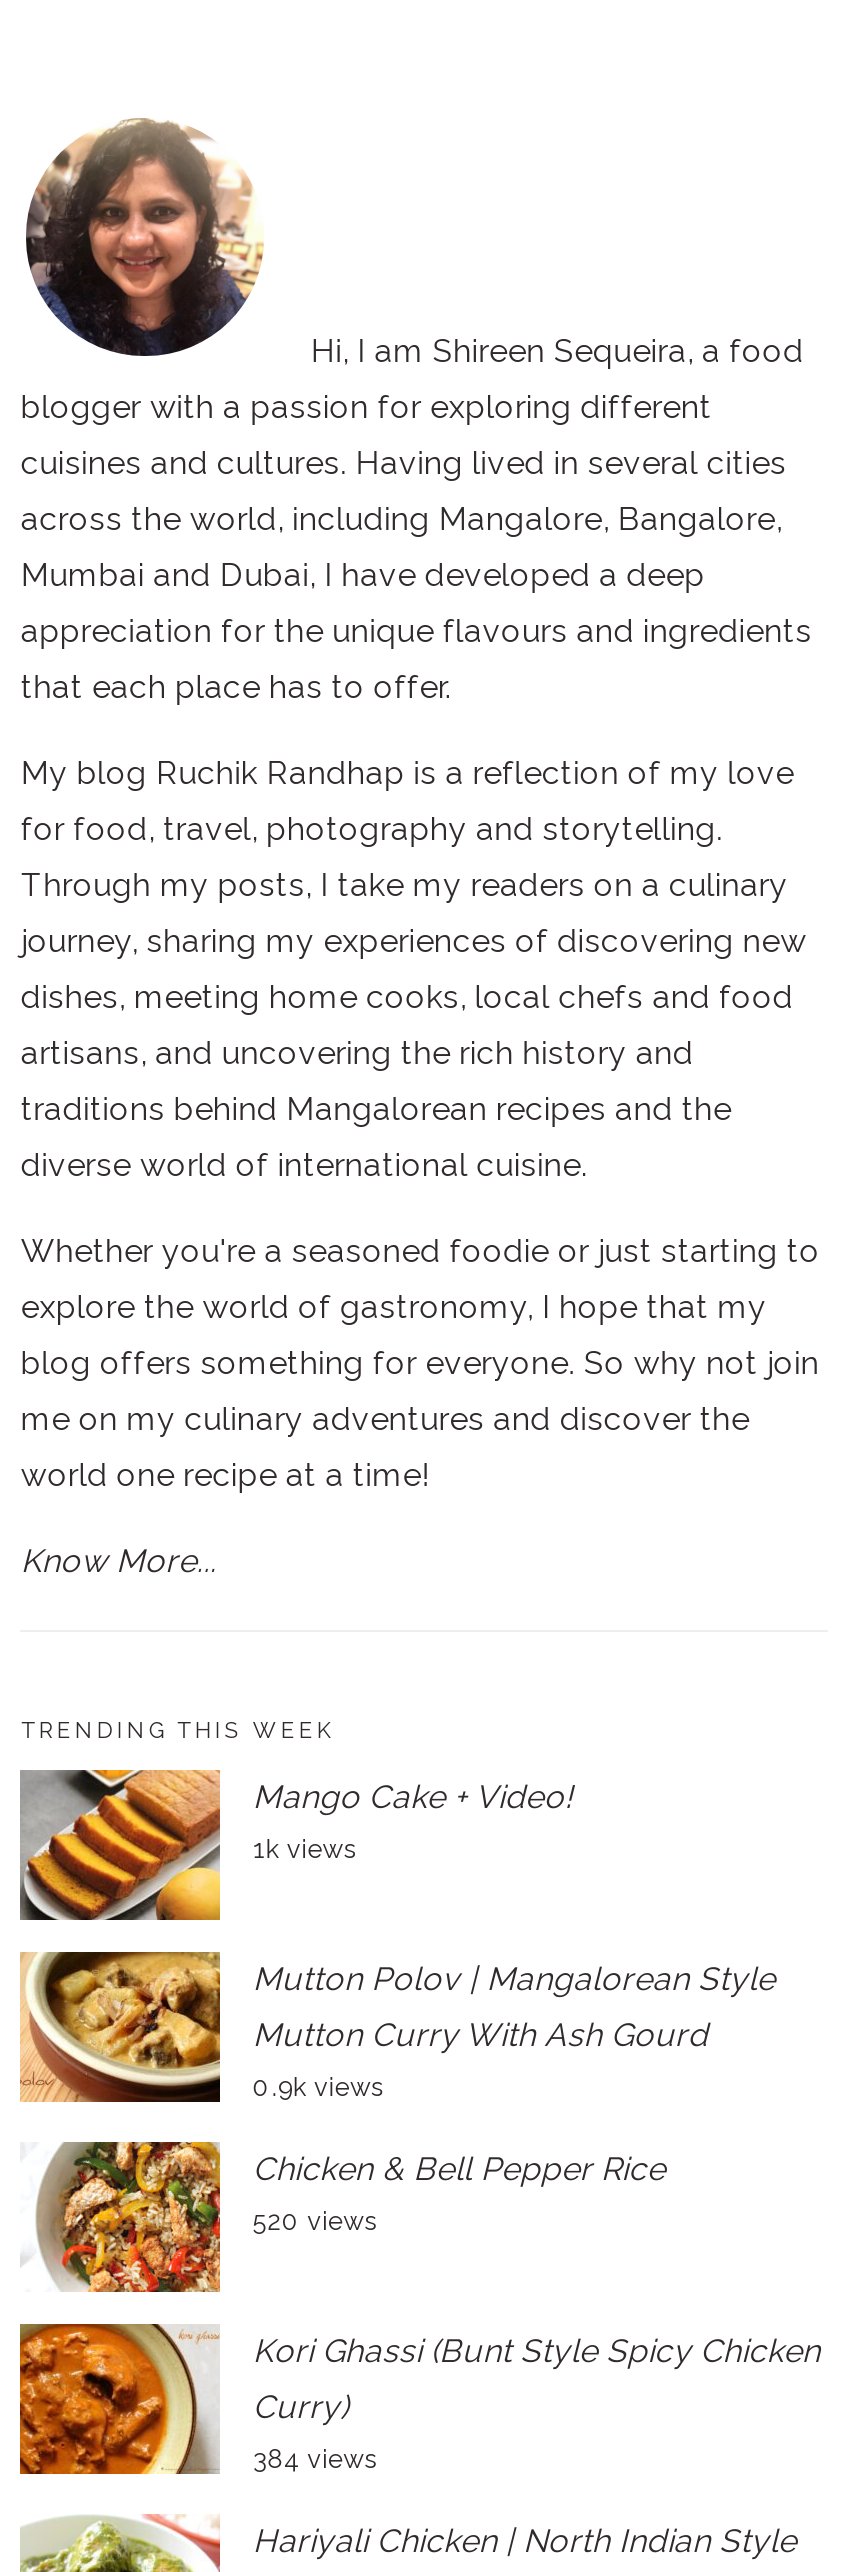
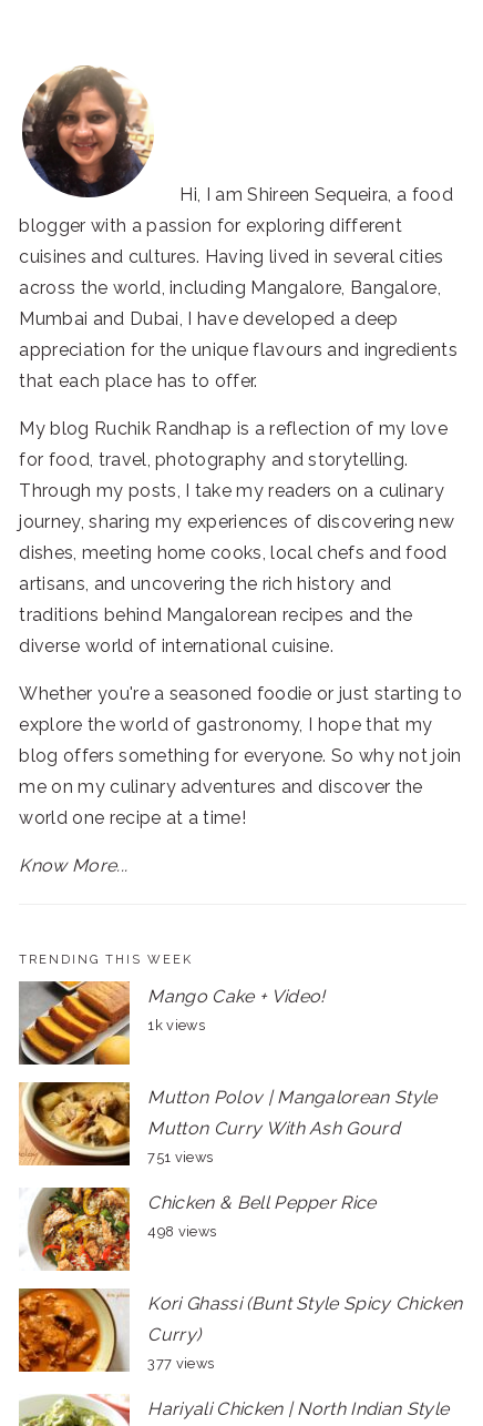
[253,2073,383,2103] 0.9k views -> [148,1149,213,1166] 751 views
[253,2207,377,2237] 520 views -> [148,1224,216,1240] 498 views
[253,2445,377,2475] 384 views -> [148,1355,214,1372] 377 views

